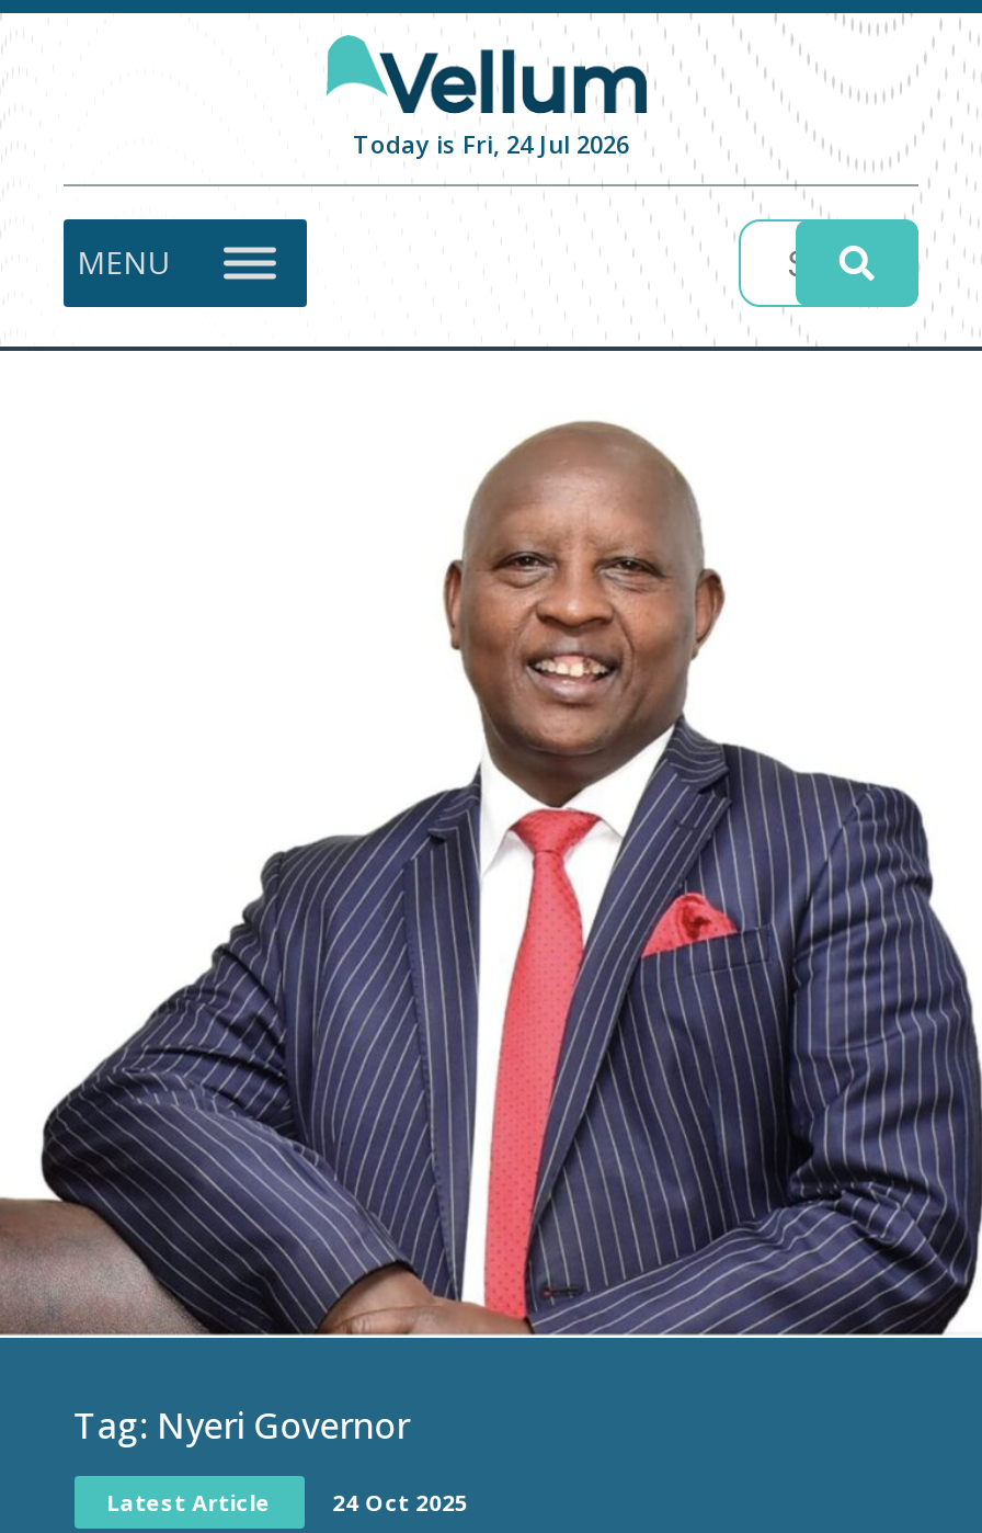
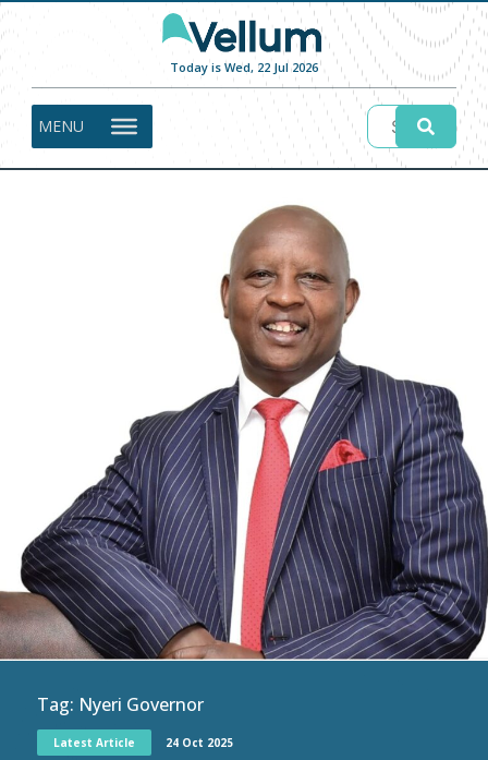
[353,127,629,160] Today is Fri, 24 Jul 2026 -> [170,59,318,75] Today is Wed, 22 Jul 2026

